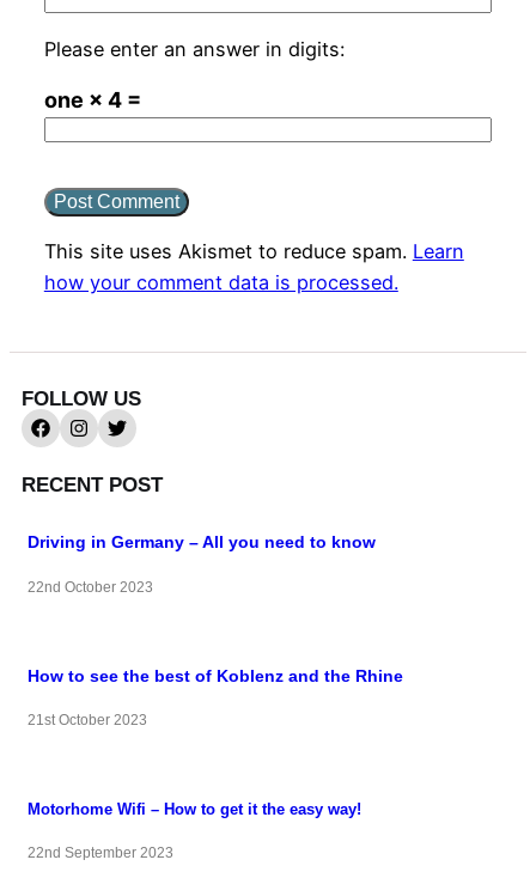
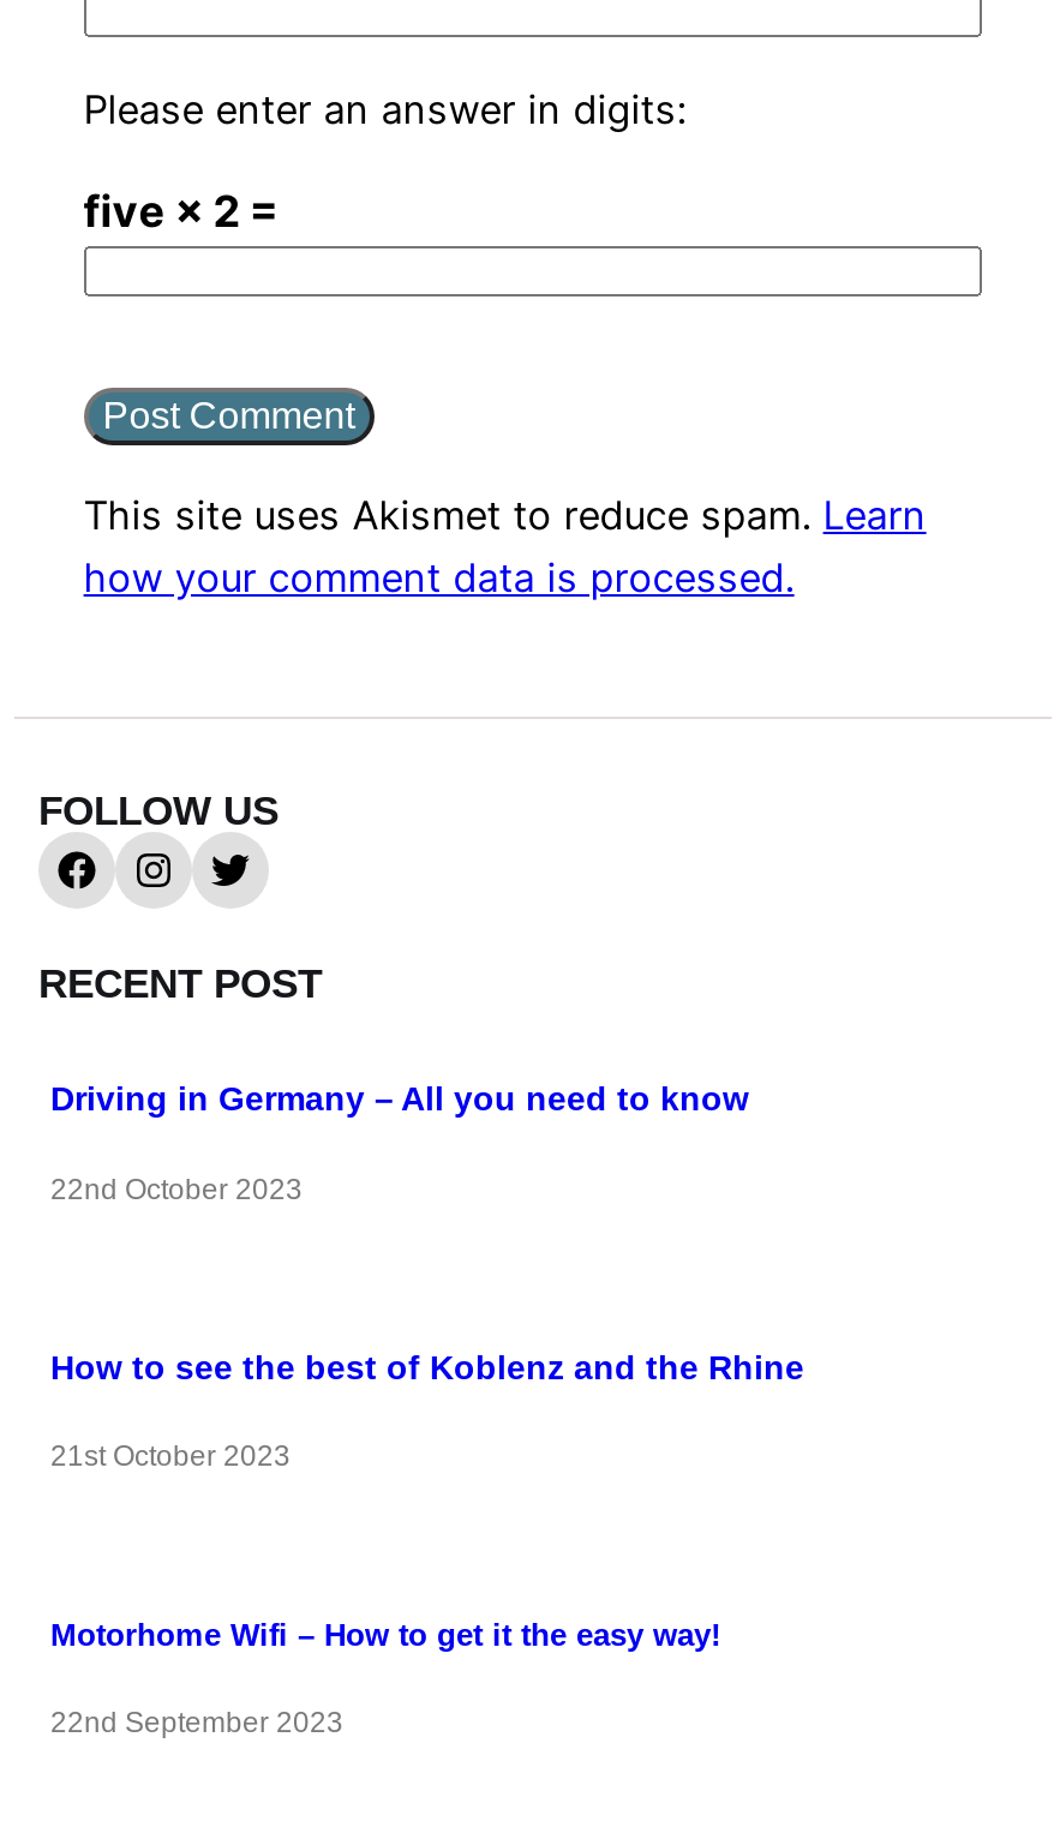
[44,87,141,112] one × 4 = -> [84,186,278,236] five × 2 =

